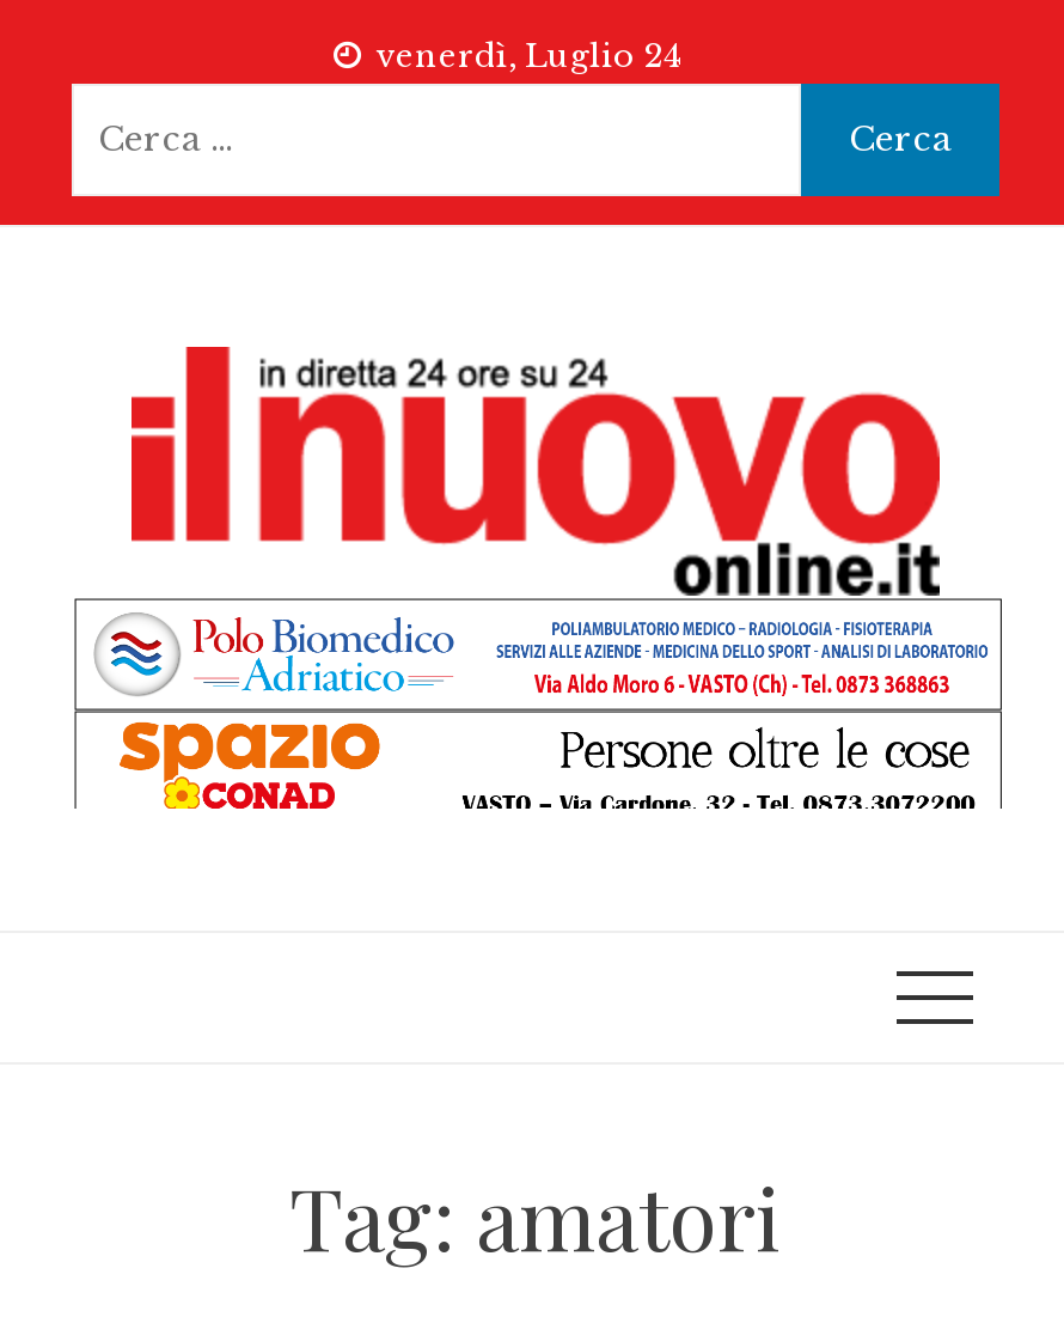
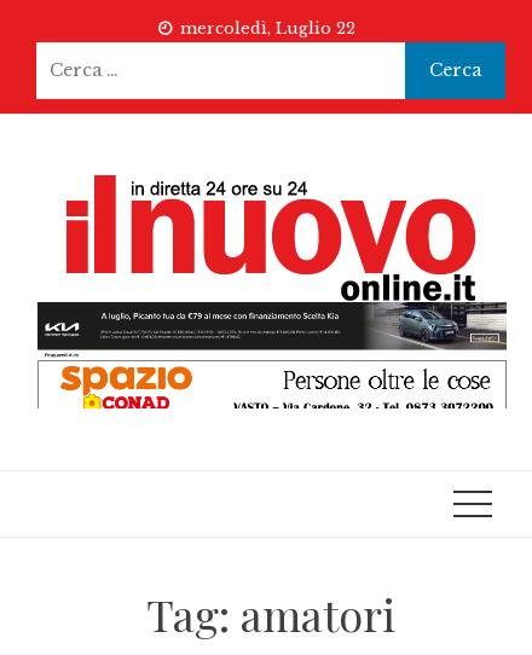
[377,36,680,77] venerdì, Luglio 24 -> [180,18,355,39] mercoledì, Luglio 22
[72,596,1004,713] [image] -> [37,302,507,359] [image]

